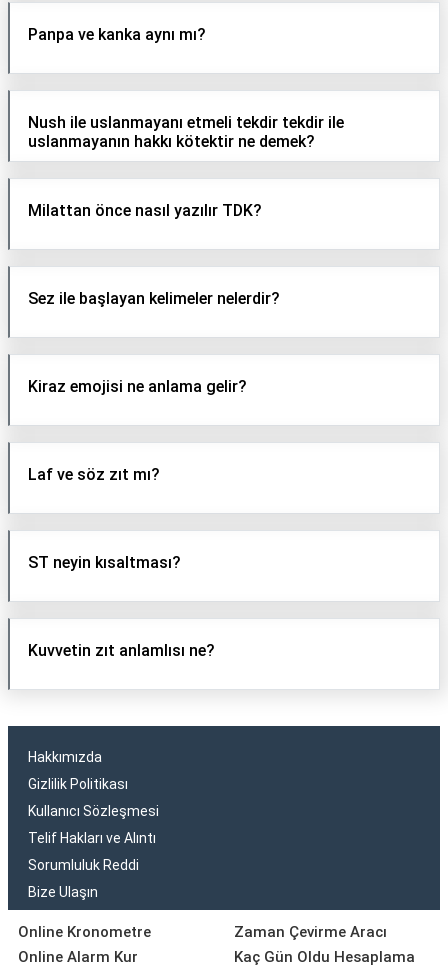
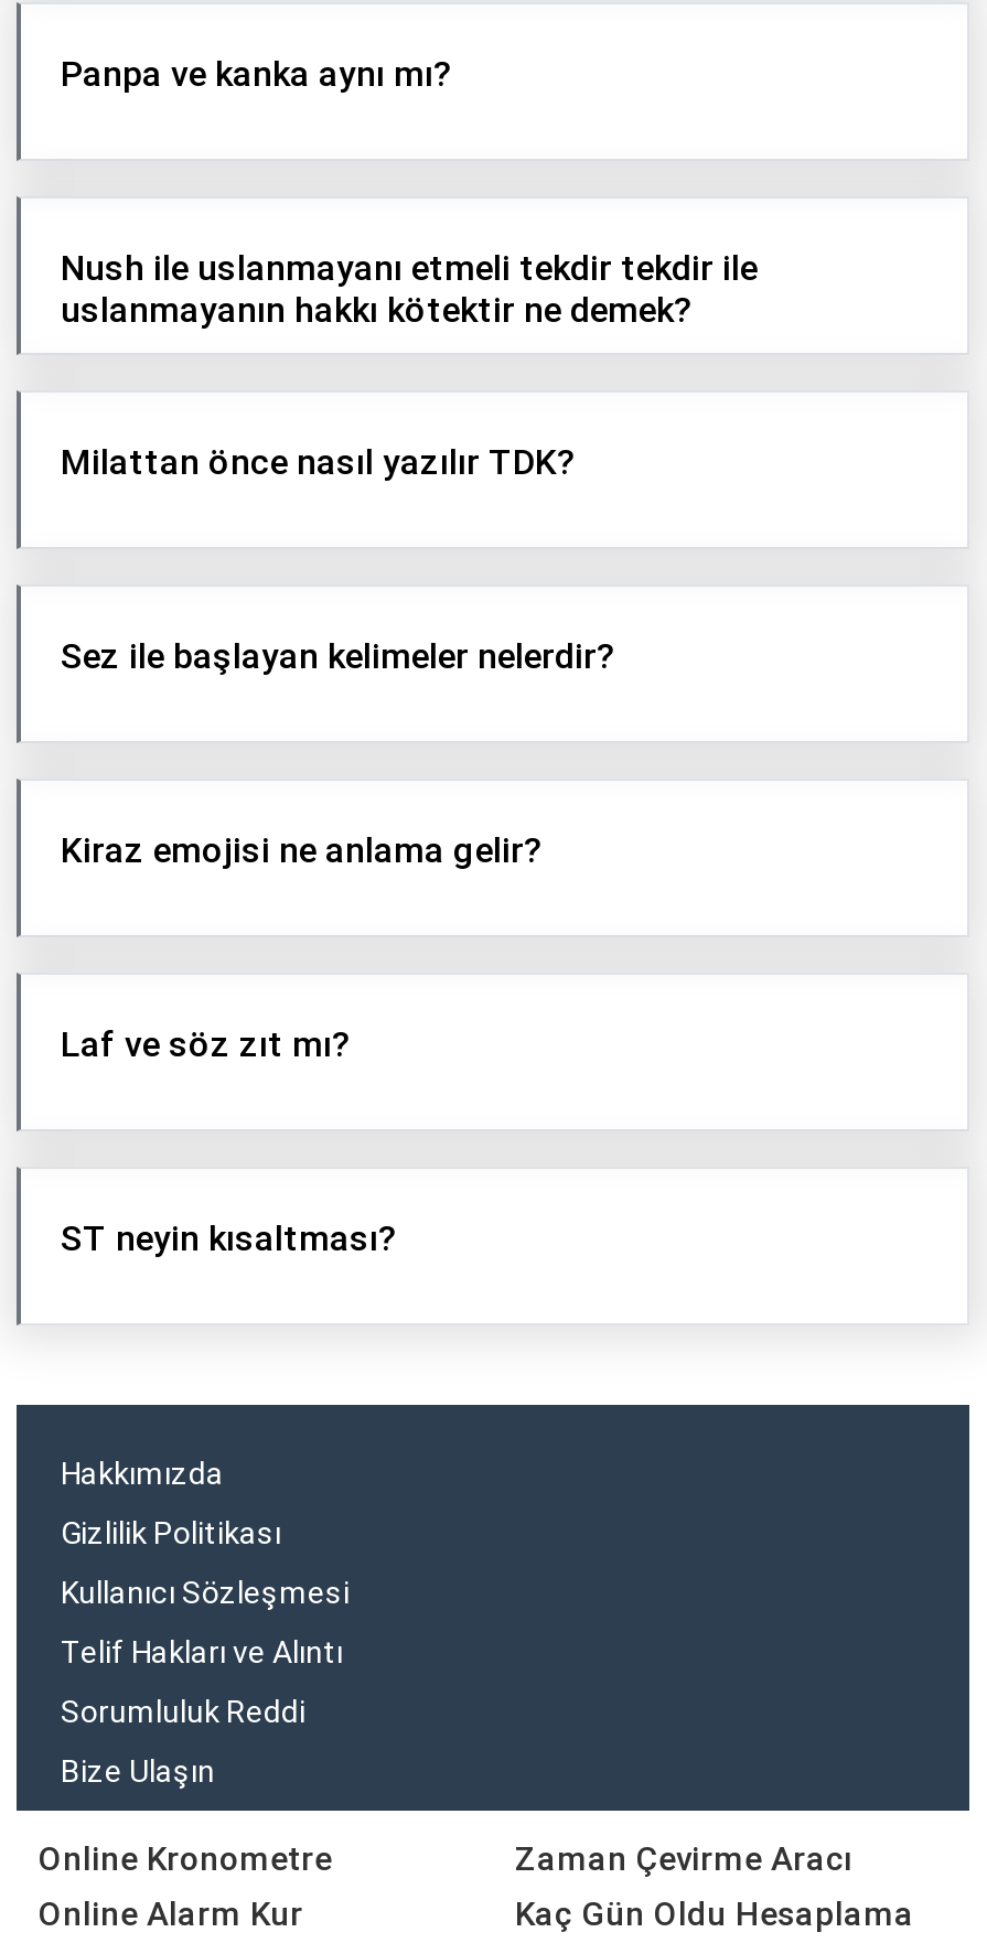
[28,641,215,660] Kuvvetin zıt anlamlısı ne? -> none

